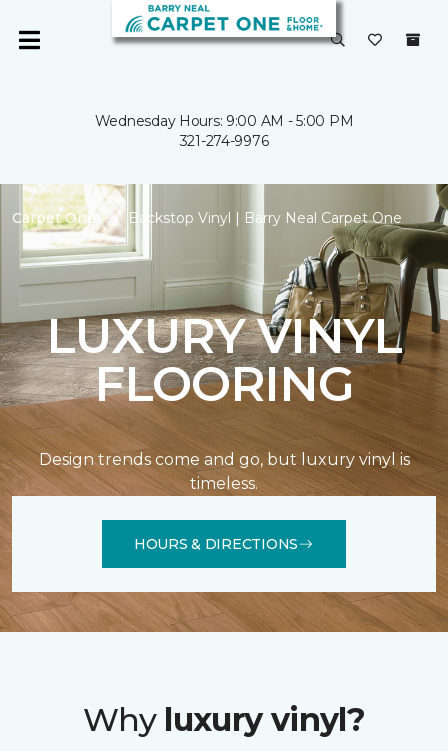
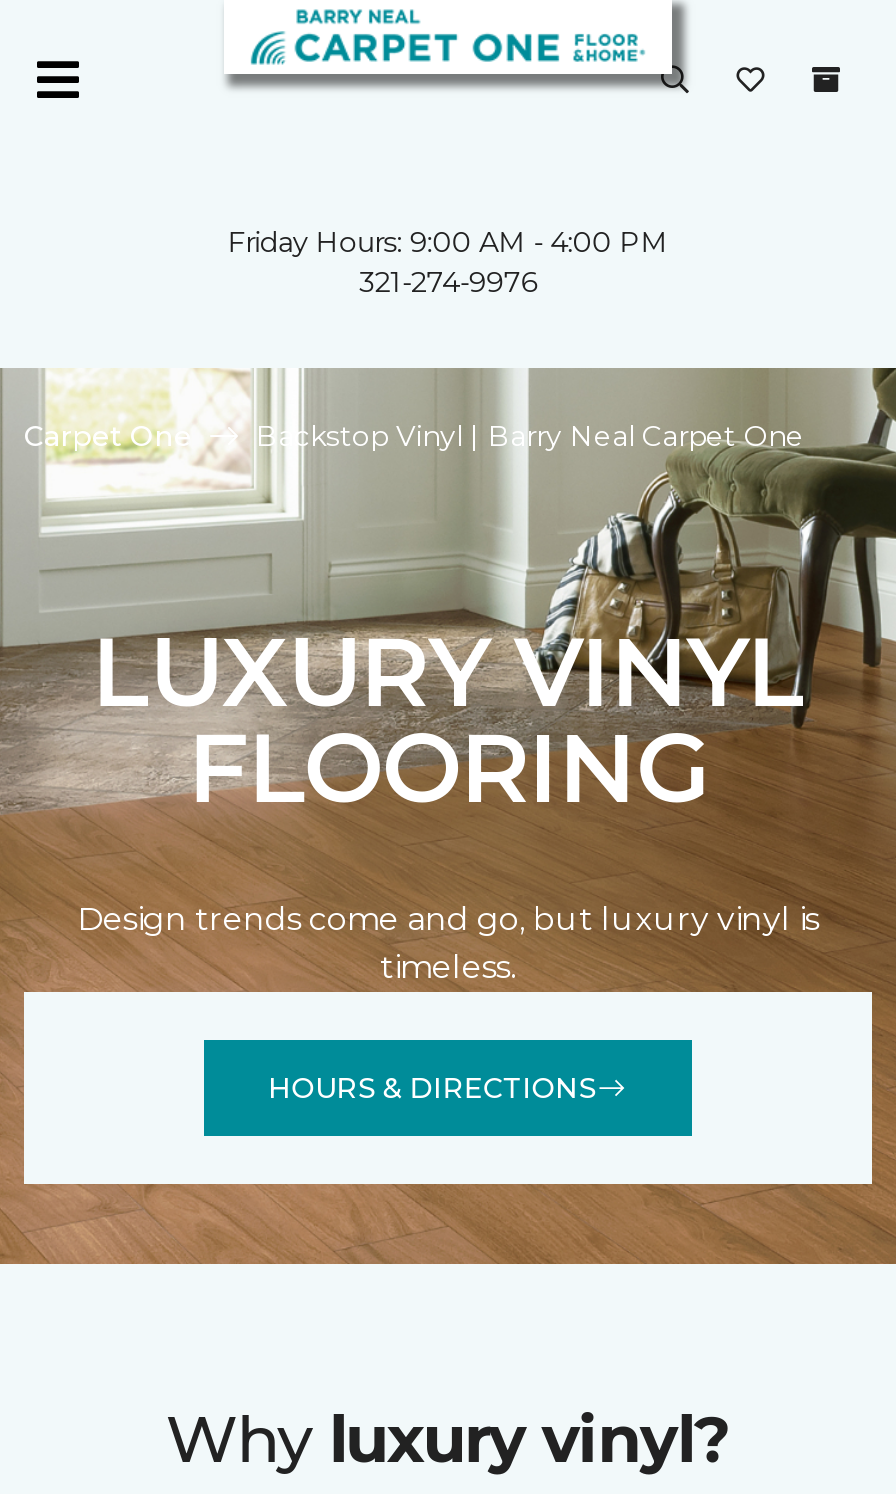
[95,112,353,130] Wednesday Hours: 9:00 AM - 5:00 PM -> [228,224,668,260] Friday Hours: 9:00 AM - 4:00 PM

